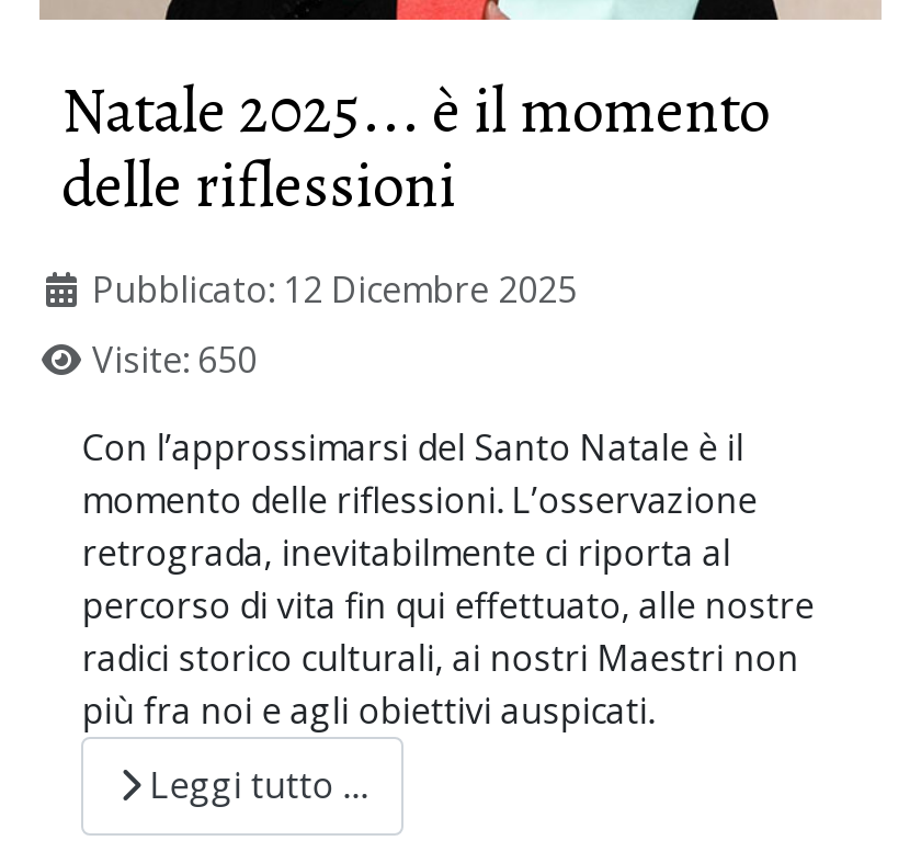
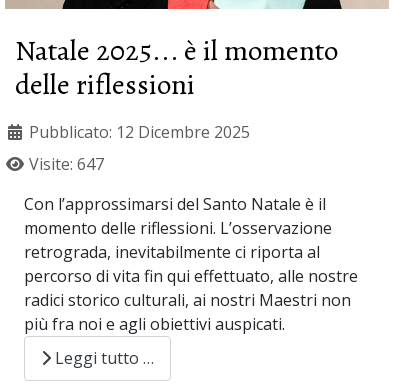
[92,334,257,383] Visite: 650 -> [29,152,104,174] Visite: 647

